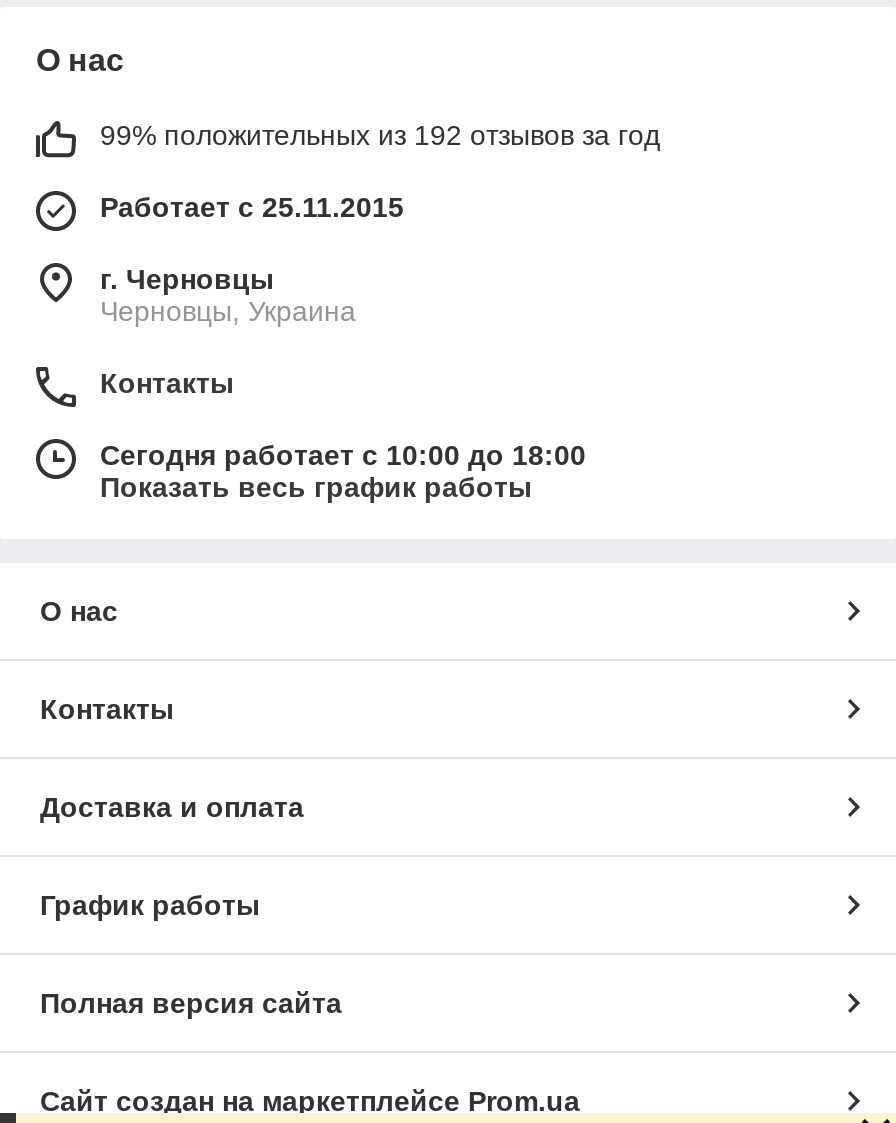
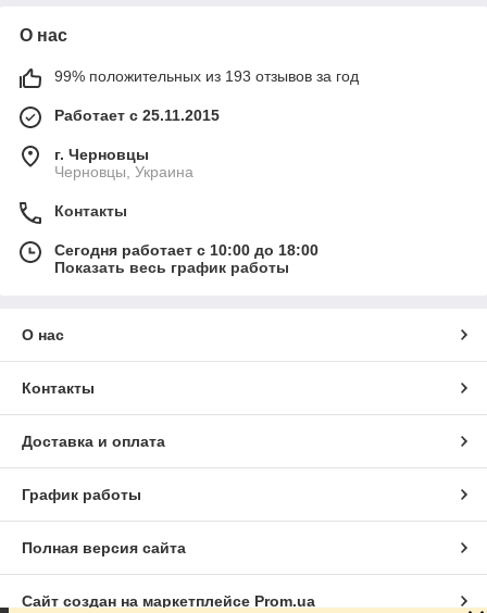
[100,118,660,150] 99% положительных из 192 отзывов за год -> [54,67,359,84] 99% положительных из 193 отзывов за год

